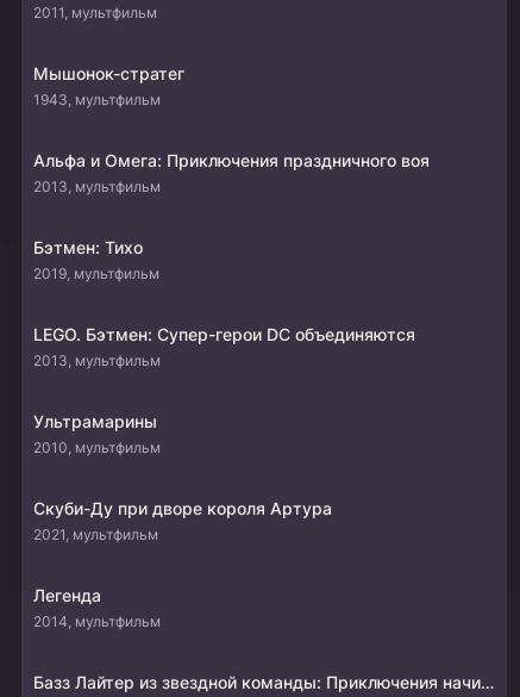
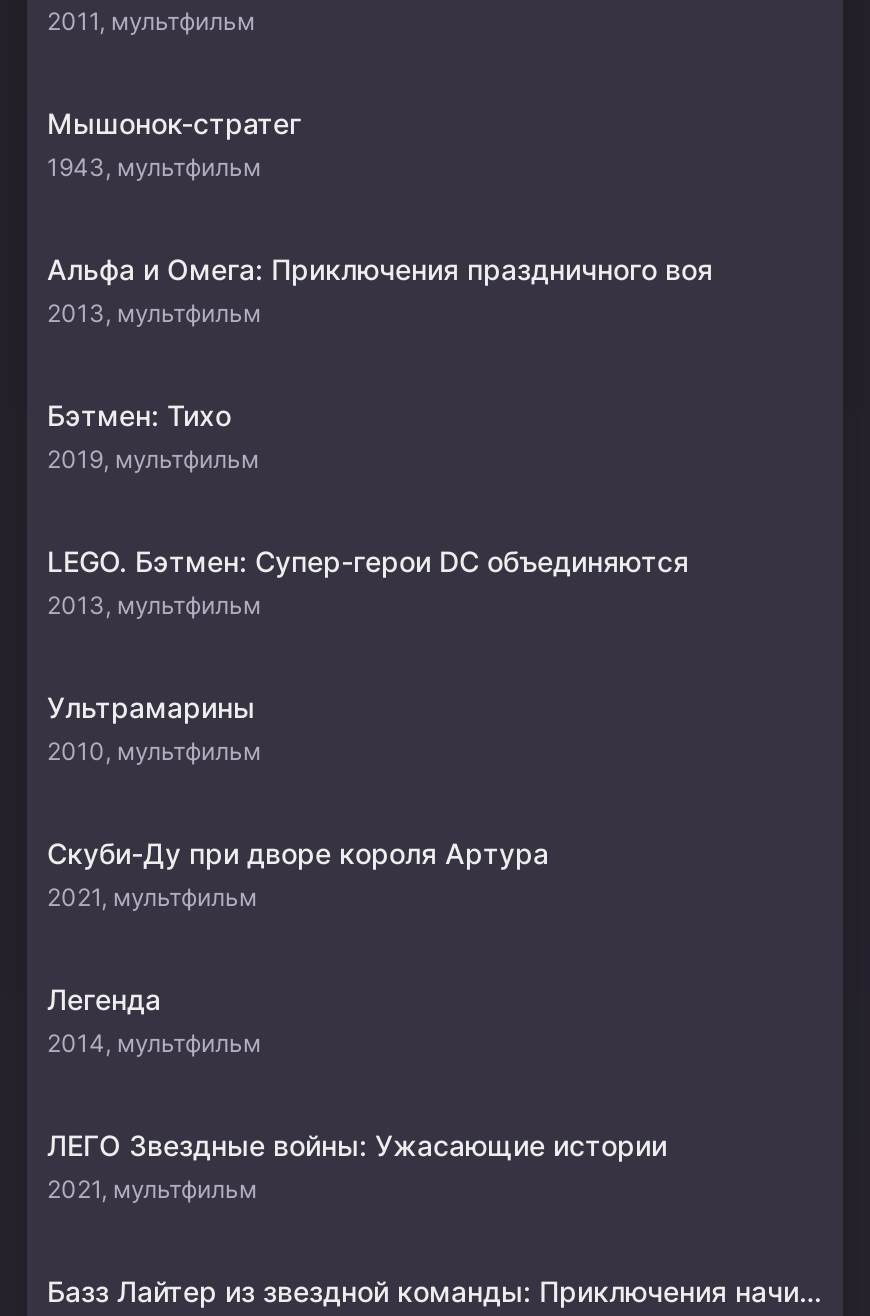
none -> [47,1128,667,1204] ЛЕГО Звездные войны: Ужасающие истории | 2021, мультфильм

